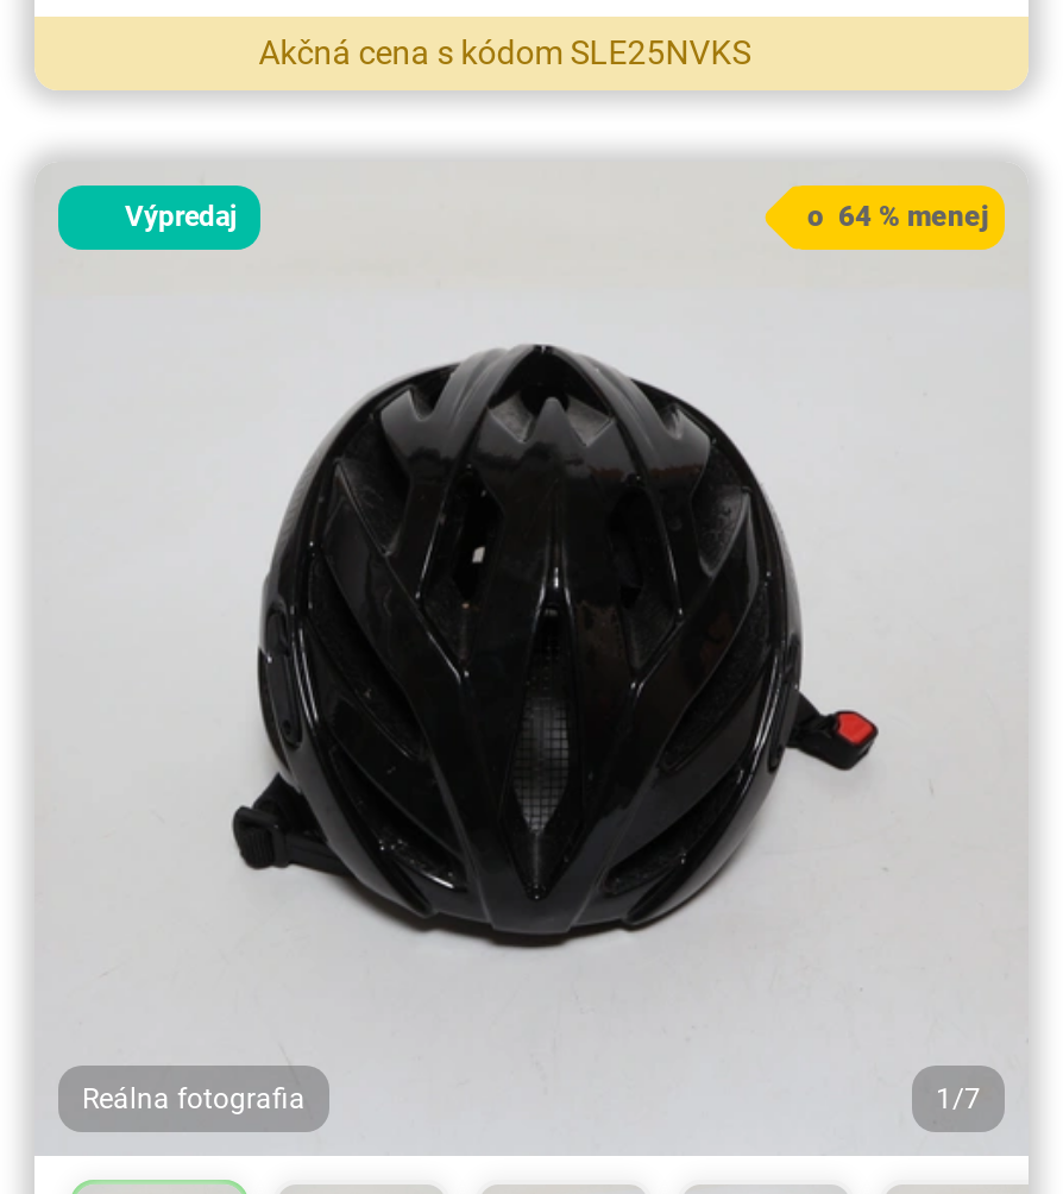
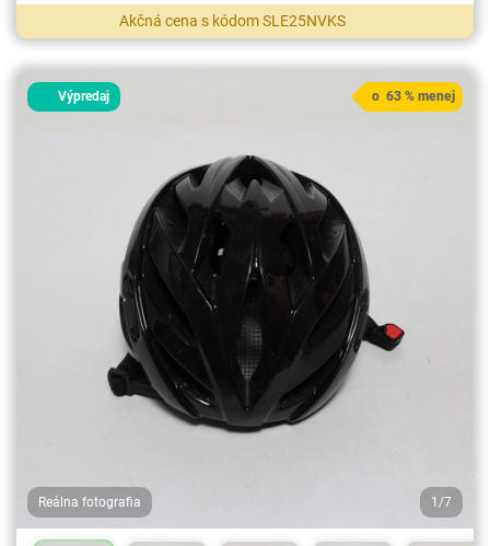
[807,200,988,233] o 64 % menej -> [372,89,455,104] o 63 % menej

